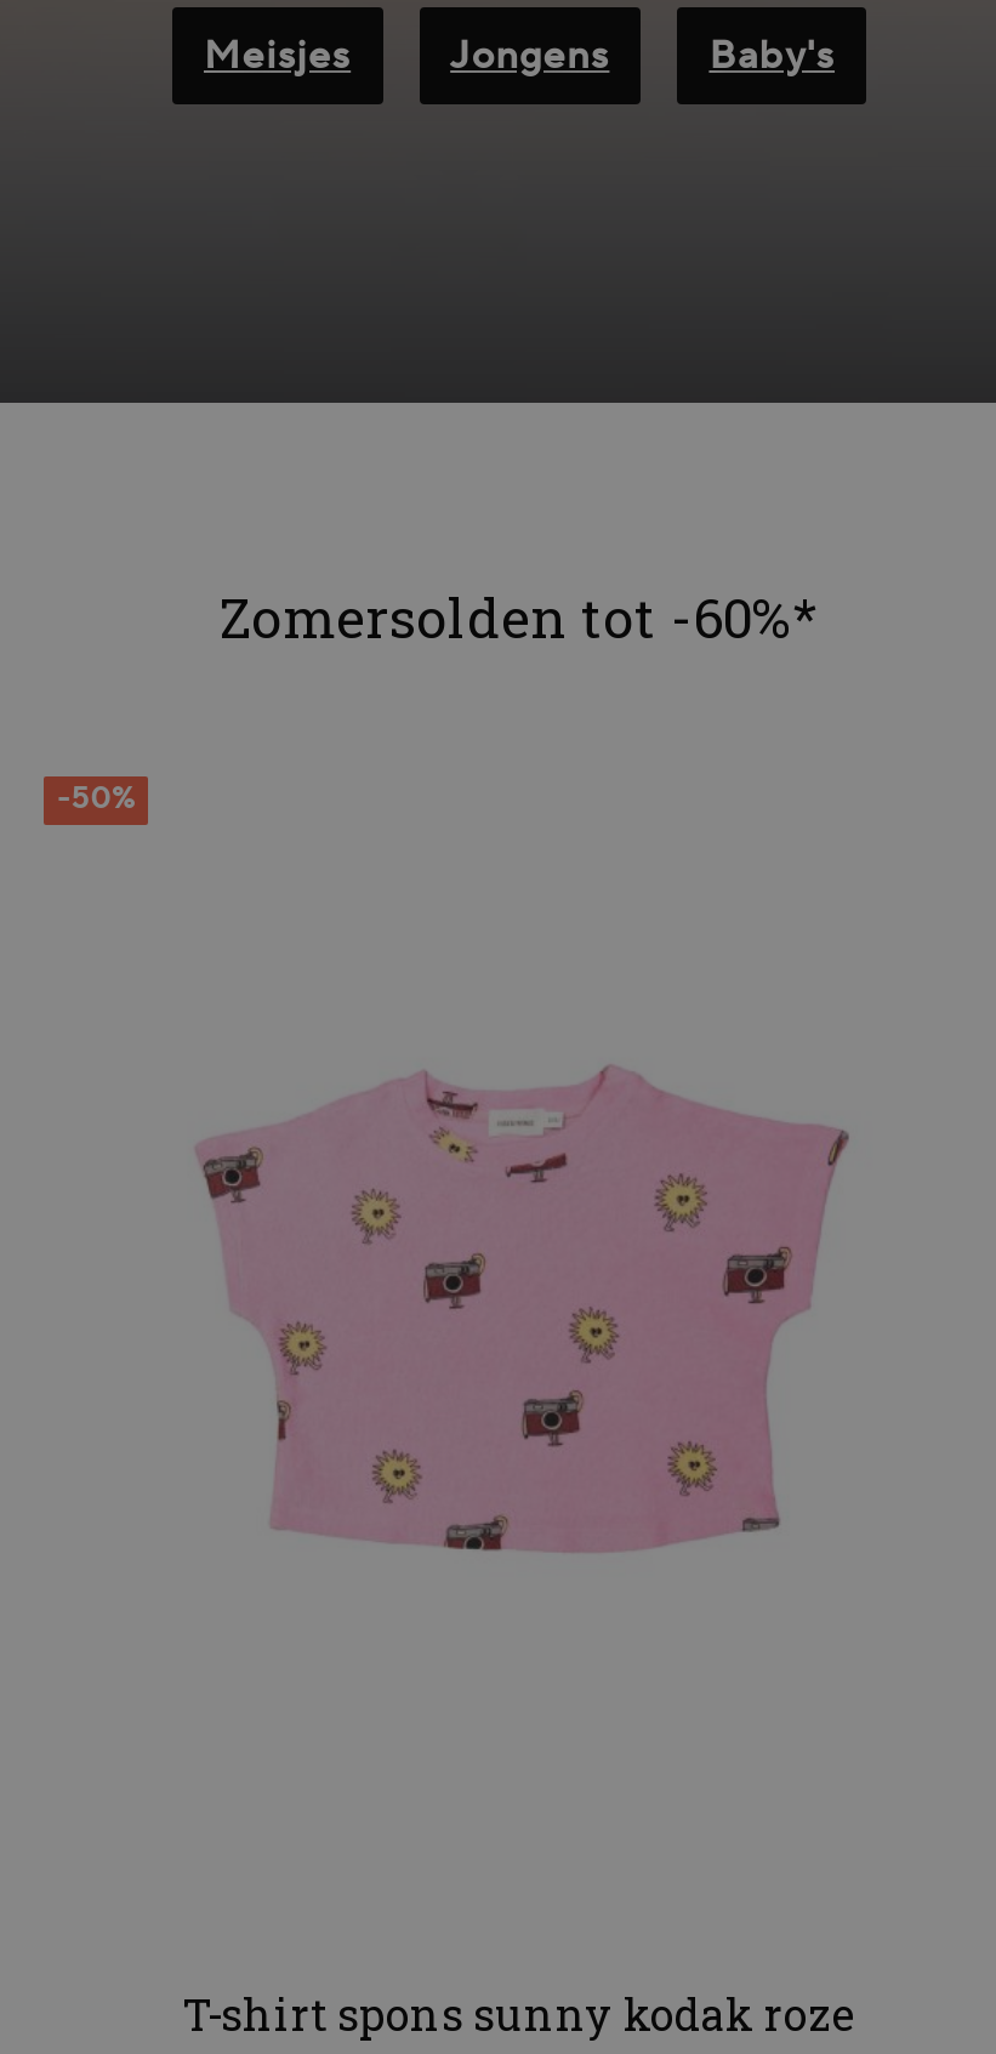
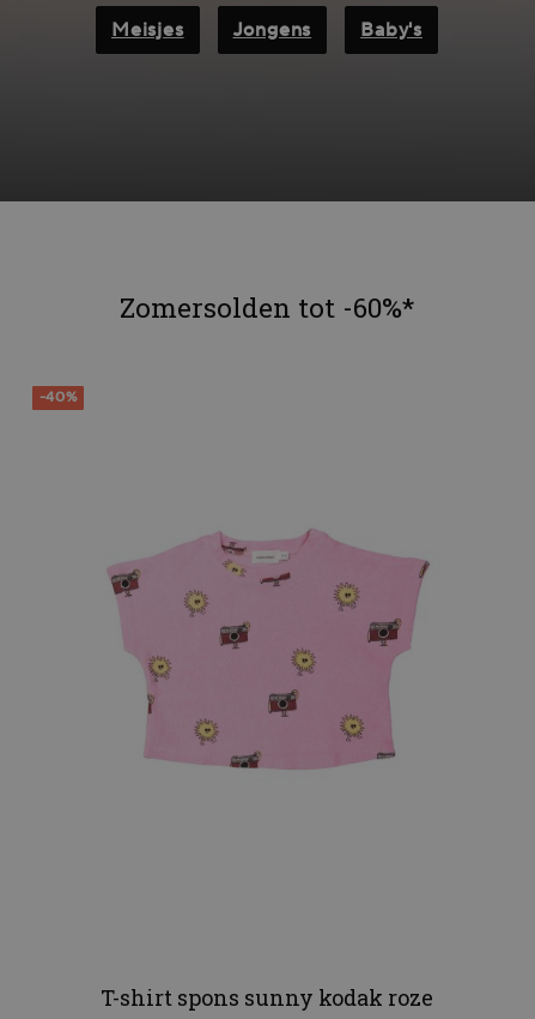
[57,781,135,817] -50% -> [39,389,78,407] -40%

